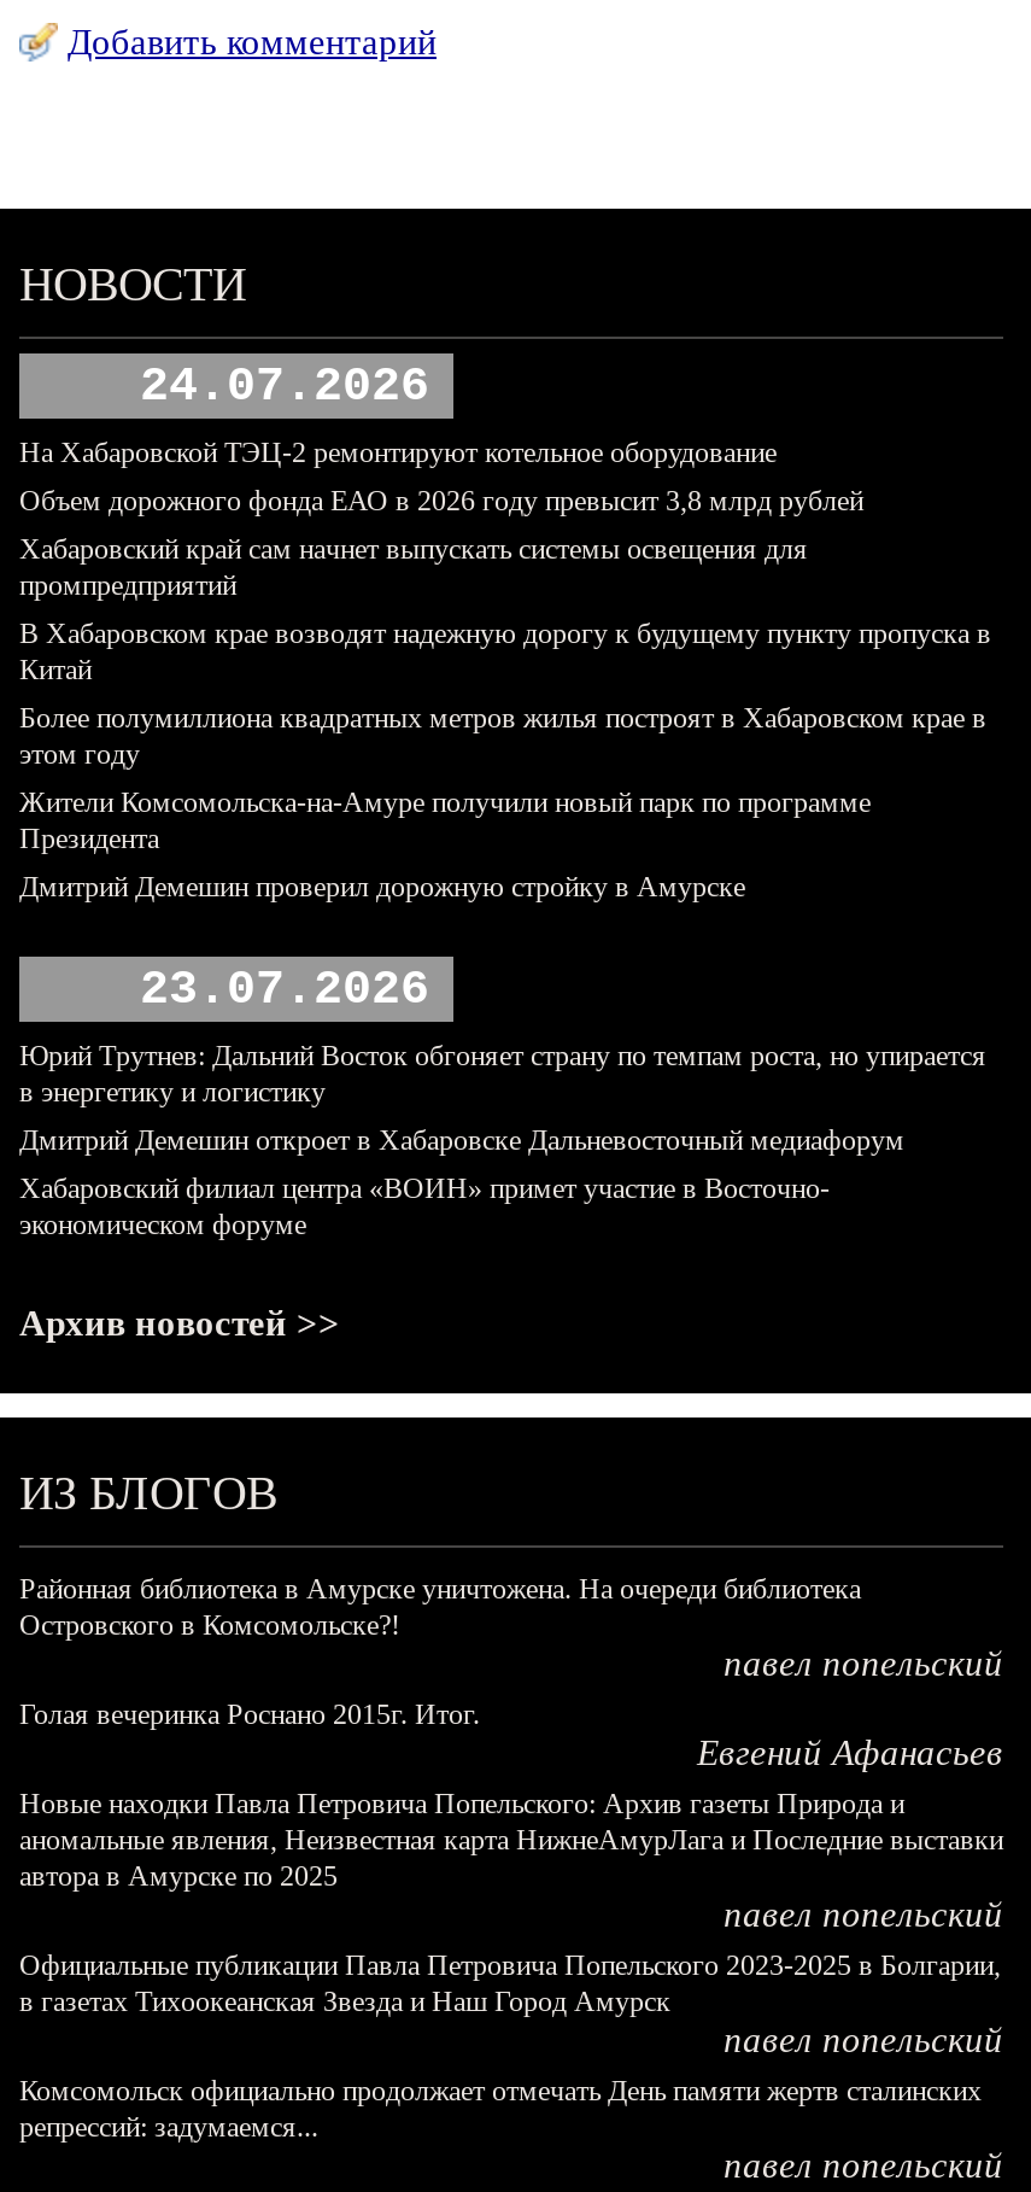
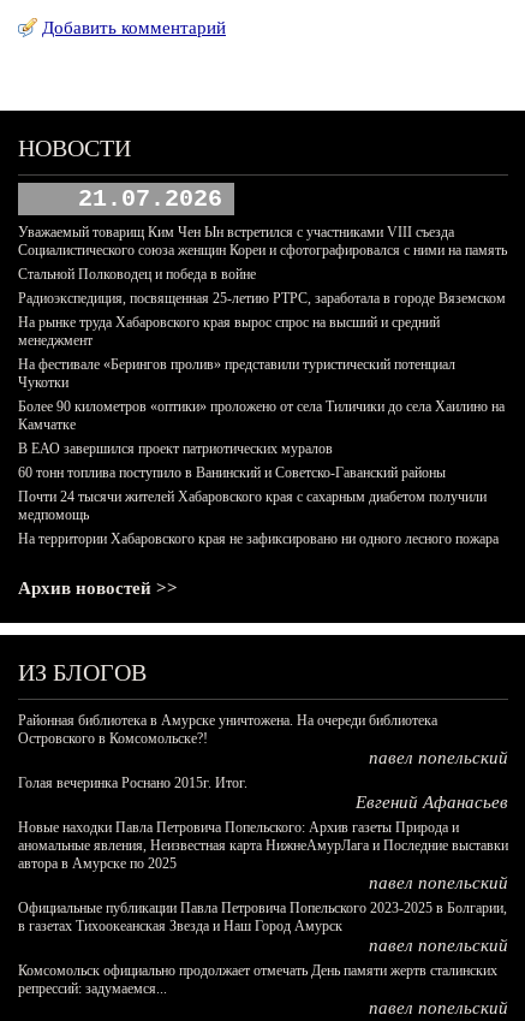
[19,358,991,1241] 24.07.2026 | На Хабаровской ТЭЦ-2 ремонтируют котельное оборудование | Объем дорожного фонда ЕАО в 2026 году превысит 3,8 млрд рублей | Хабаровский край сам начнет выпускать системы освещения для | промпредприятий | В Хабаровском крае возводят надежную дорогу к будущему пункту пропуска в | Китай | Более полумиллиона квадратных метров жилья построят в Хабаровском крае в | этом году | Жители Комсомольска-на-Амуре получили новый парк по программе | Президента | Дмитрий Демешин проверил дорожную стройку в Амурске | 23.07.2026 | Юрий Трутнев: Дальний Восток обгоняет страну по темпам роста, но упирается | в энергетику и логистику | Дмитрий Демешин откроет в Хабаровске Дальневосточный медиафорум | Хабаровский филиал центра «ВОИН» примет участие в Восточно- | экономическом форуме -> [18,185,507,547] 21.07.2026 | Уважаемый товарищ Ким Чен Ын встретился с участниками VIII съезда | Социалистического союза женщин Кореи и сфотографировался с ними на память | Стальной Полководец и победа в войне | Радиоэкспедиция, посвященная 25-летию РТРС, заработала в городе Вяземском | На рынке труда Хабаровского края вырос спрос на высший и средний | менеджмент | На фестивале «Берингов пролив» представили туристический потенциал | Чукотки | Более 90 километров «оптики» проложено от села Тиличики до села Хаилино на | Камчатке | В ЕАО завершился проект патриотических муралов | 60 тонн топлива поступило в Ванинский и Советско-Гаванский районы | Почти 24 тысячи жителей Хабаровского края с сахарным диабетом получили | медпомощь | На территории Хабаровского края не зафиксировано ни одного лесного пожара

